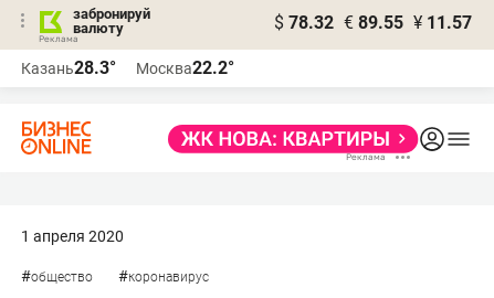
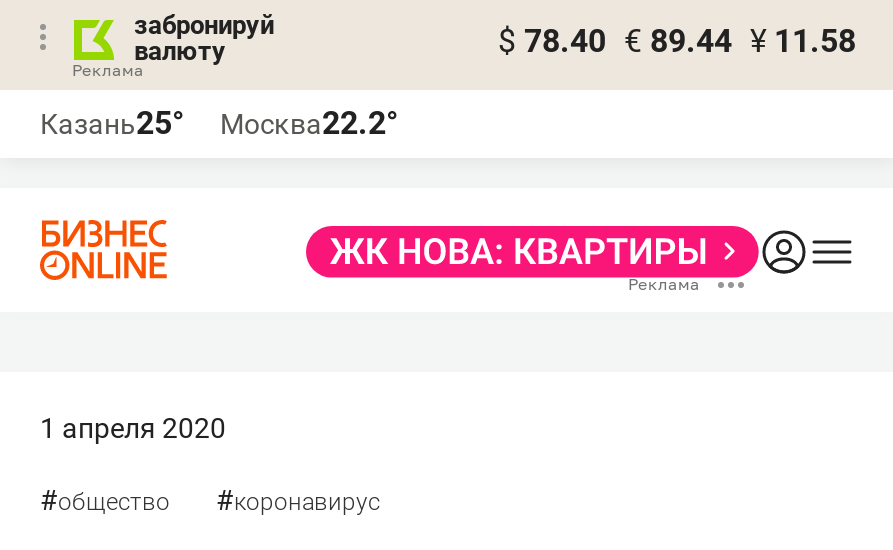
[274,12,472,33] $ 78.32 € 89.55 ¥ 11.57 -> [498,22,856,60] $ 78.40 € 89.44 ¥ 11.58
[21,57,234,78] Казань28.3° Москва22.2° -> [40,104,398,142] Казань25° Москва22.2°

